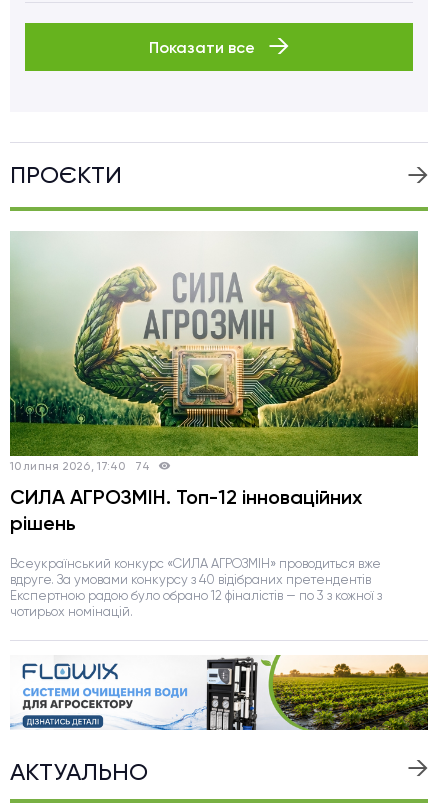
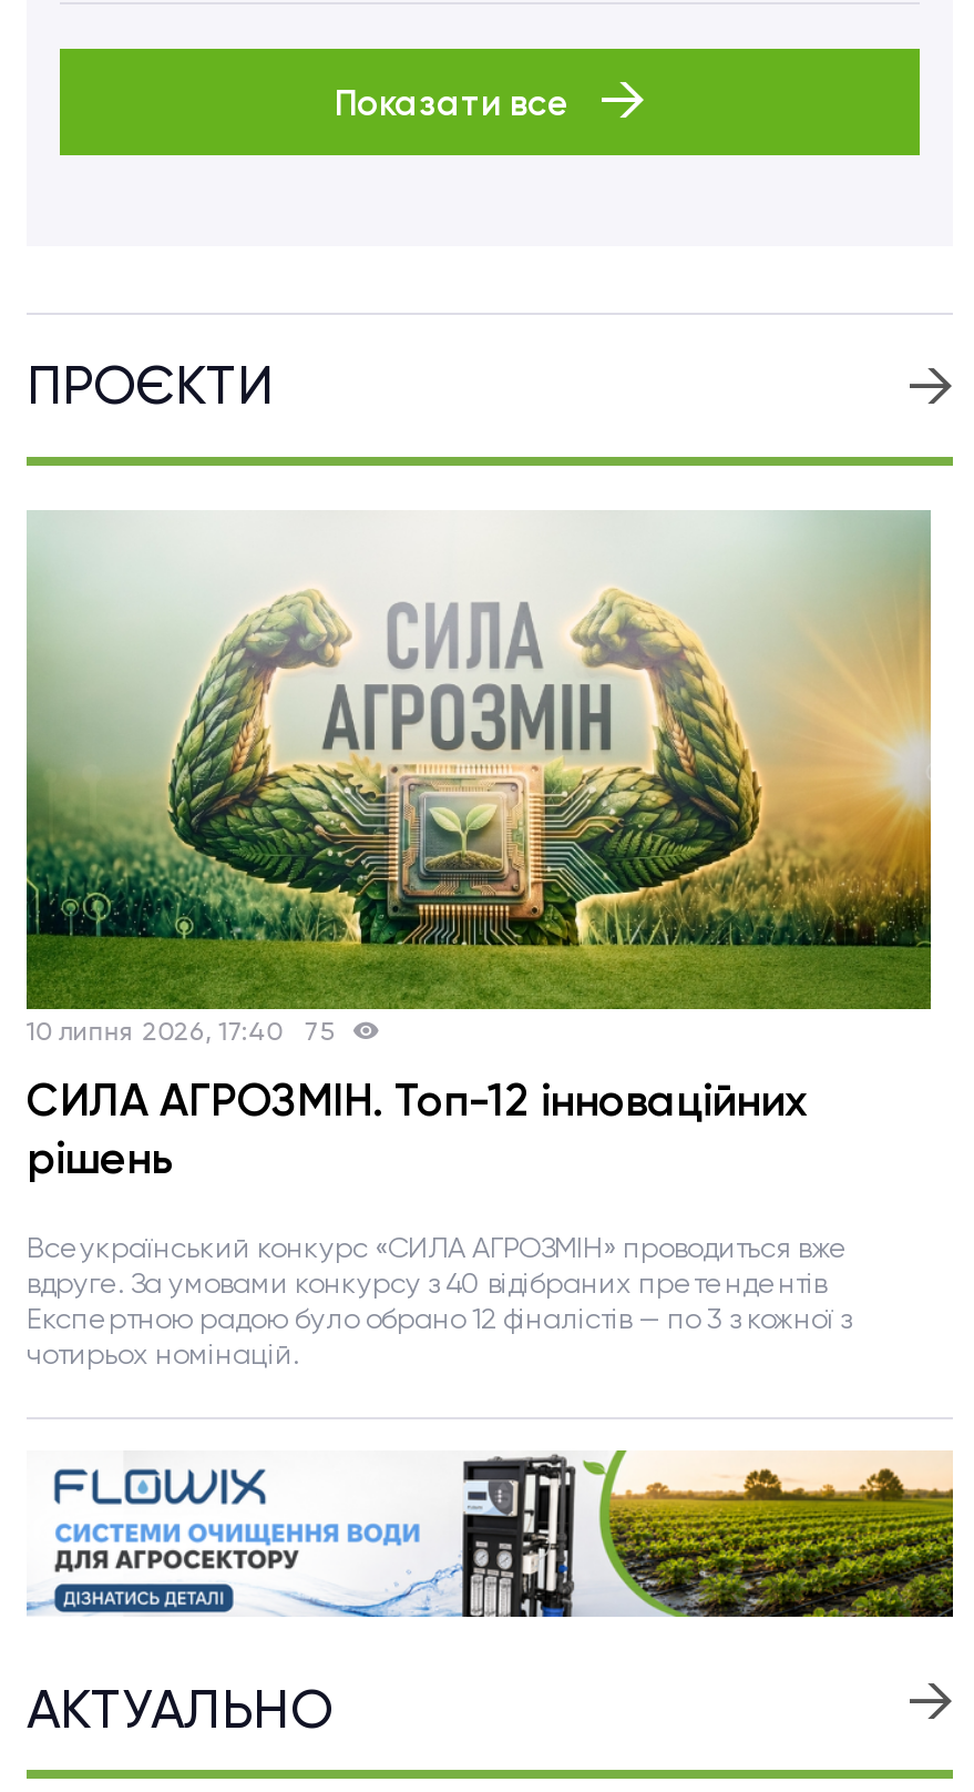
[10,459,150,473] 10 липня 2026, 17:40 74 -> [27,1016,334,1047] 10 липня 2026, 17:40 75

